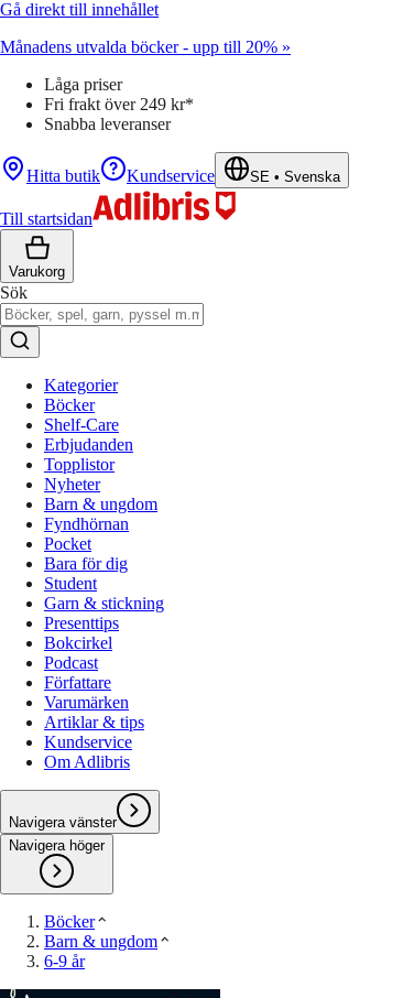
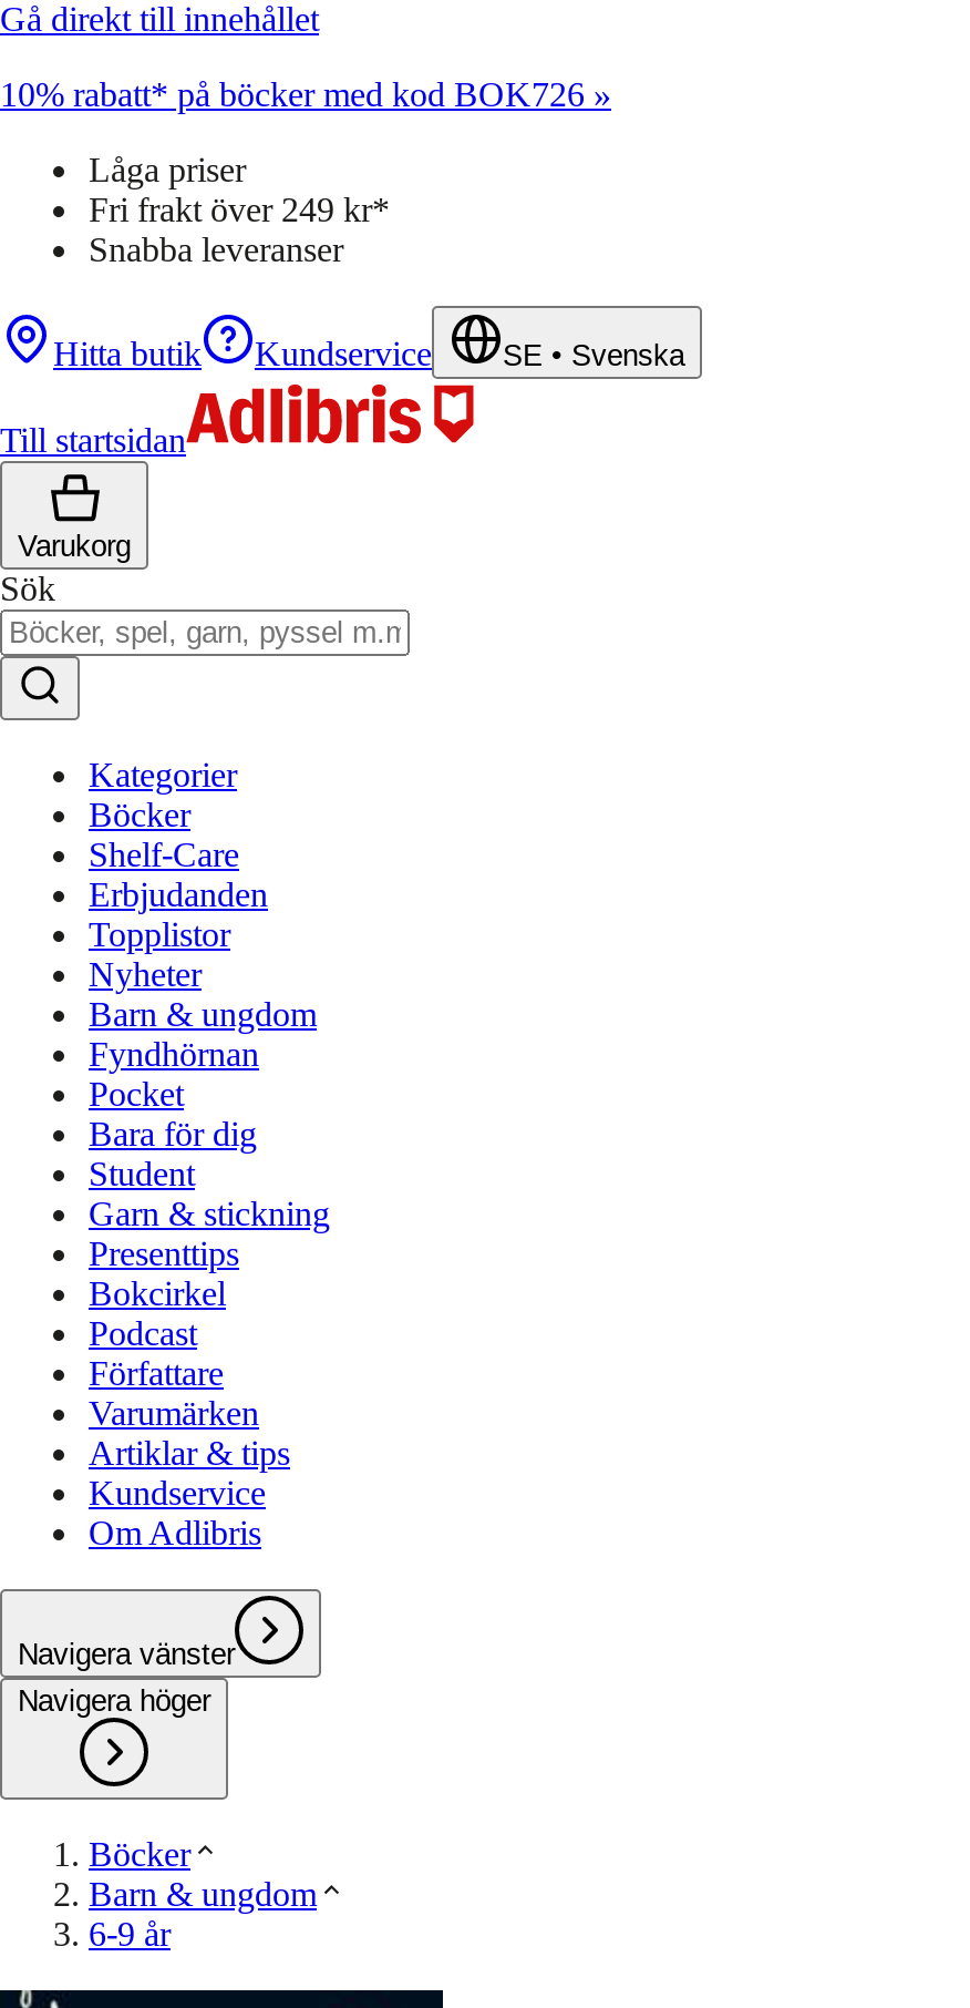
[0,37,291,56] Månadens utvalda böcker - upp till 20% » -> [0,75,611,113] 10% rabatt* på böcker med kod BOK726 »

